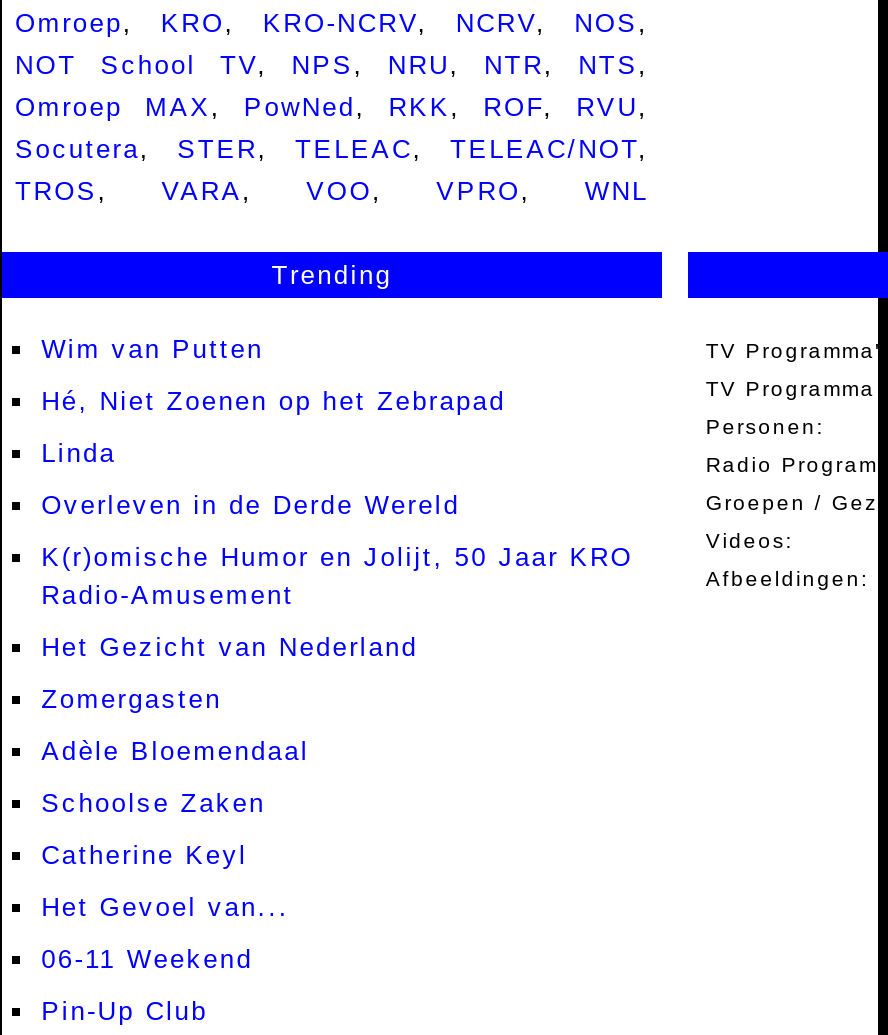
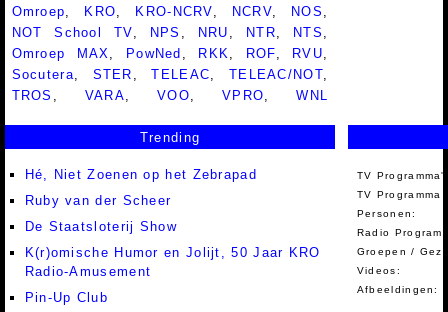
[41,334,264,364] Wim van Putten -> none
[41,438,116,468] Linda -> [25,193,171,208] Ruby van der Scheer
[41,490,460,520] Overleven in de Derde Wereld -> [25,219,177,234] De Staatsloterij Show
[41,632,418,974] Het Gezicht van Nederland | Zomergasten | Adèle Bloemendaal | Schoolse Zaken | Catherine Keyl | Het Gevoel van... | 06-11 Weekend -> none

